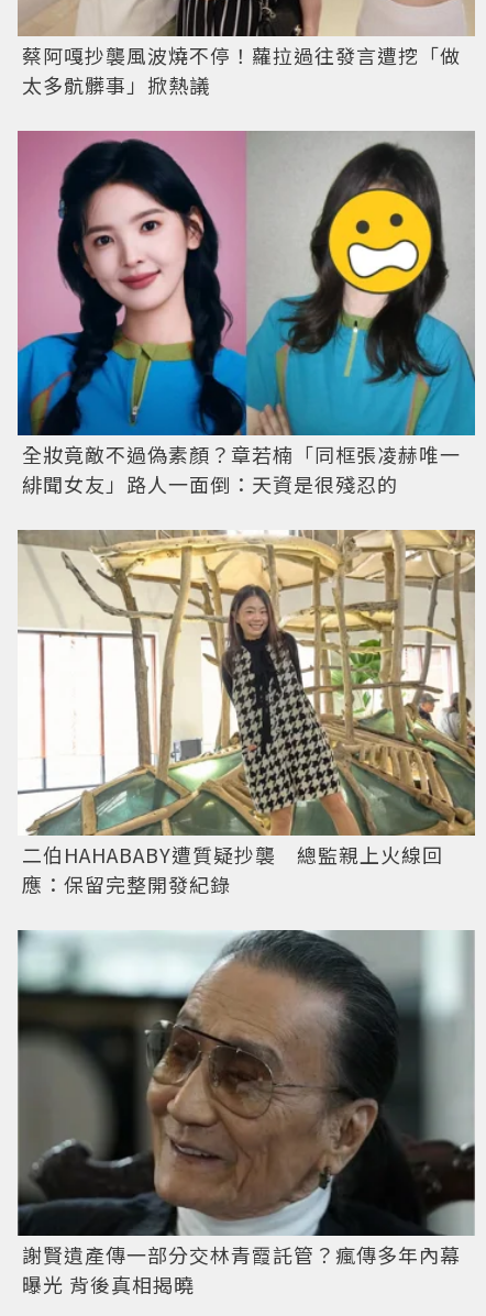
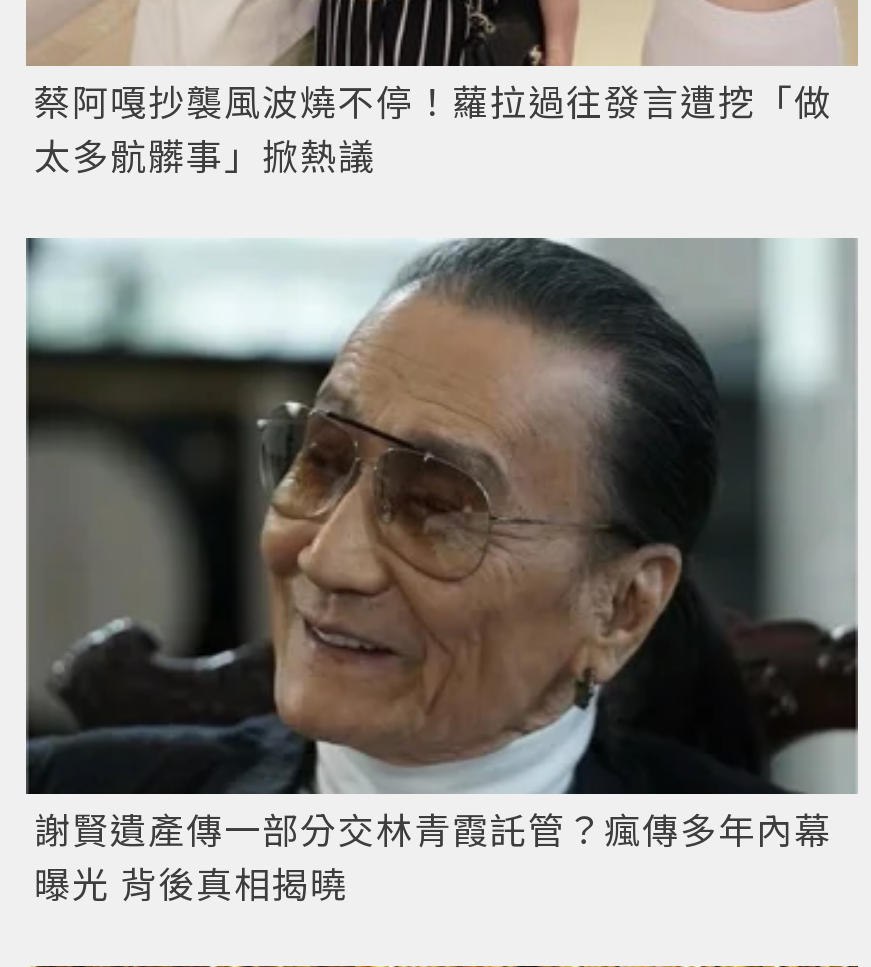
[16,130,476,498] [image] | 全妝竟敵不過偽素顏？章若楠「同框張凌赫唯一 | 緋聞女友」路人一面倒：天資是很殘忍的 -> none
[19,529,475,898] [image] | 二伯HAHABABY遭質疑抄襲 總監親上火線回 | 應：保留完整開發紀錄 -> none

